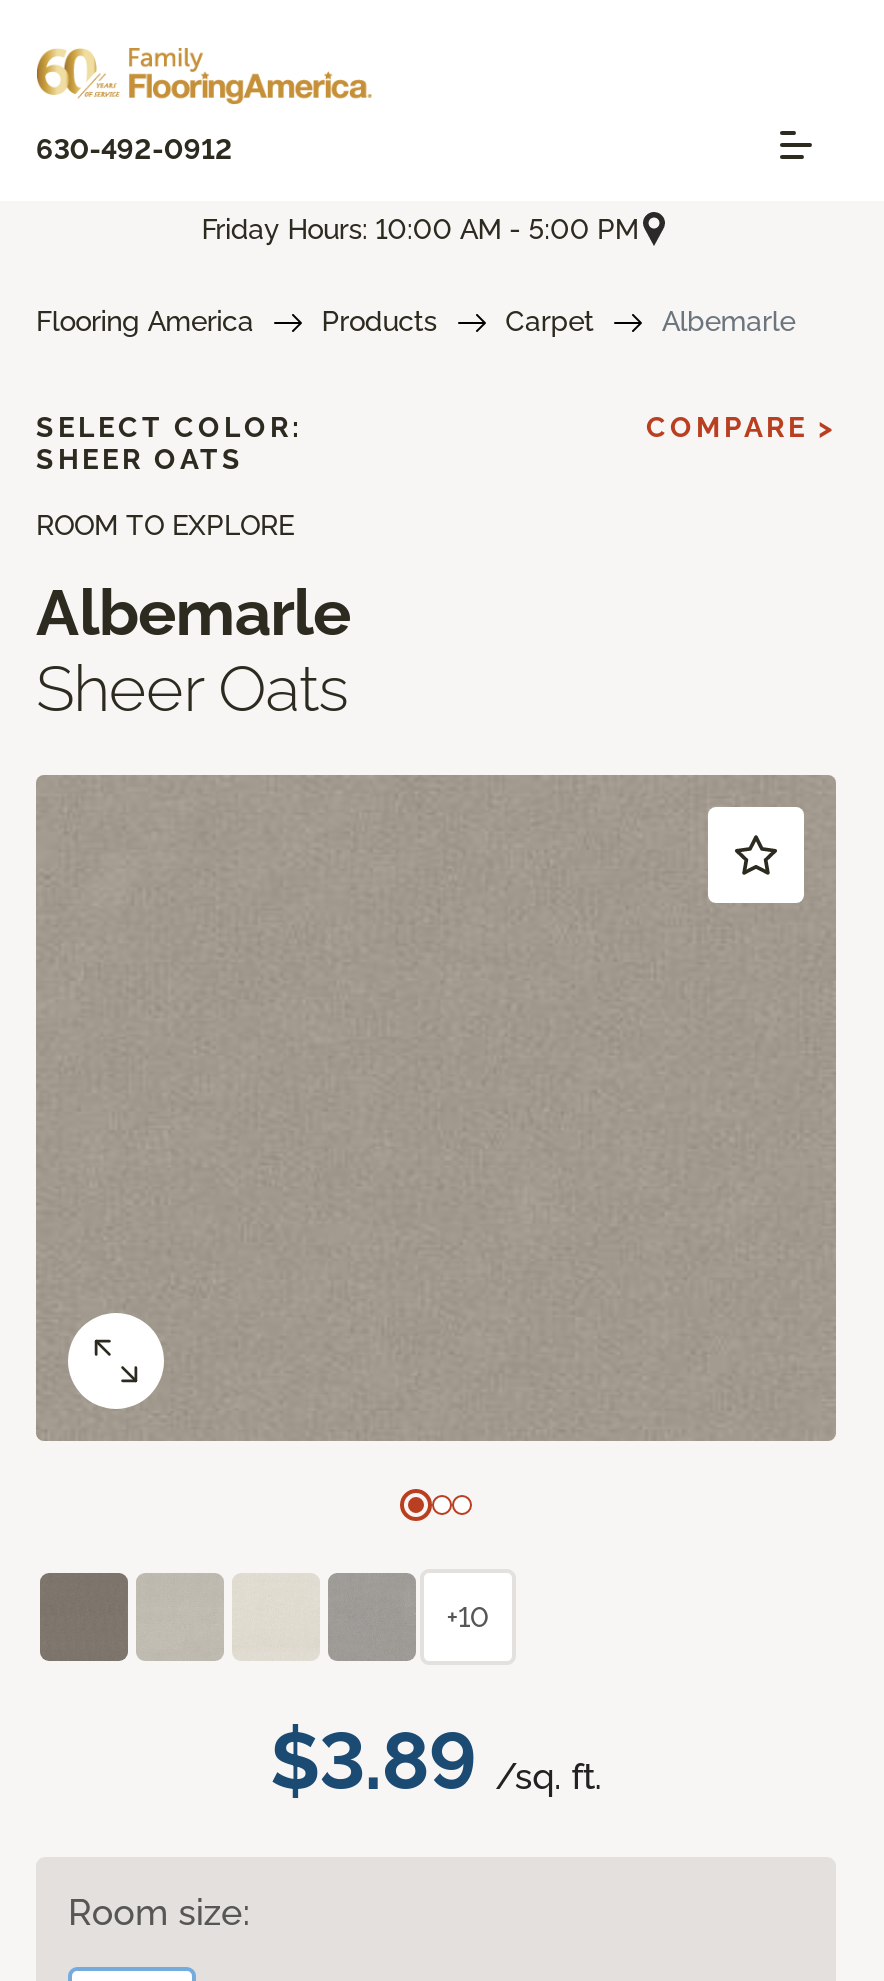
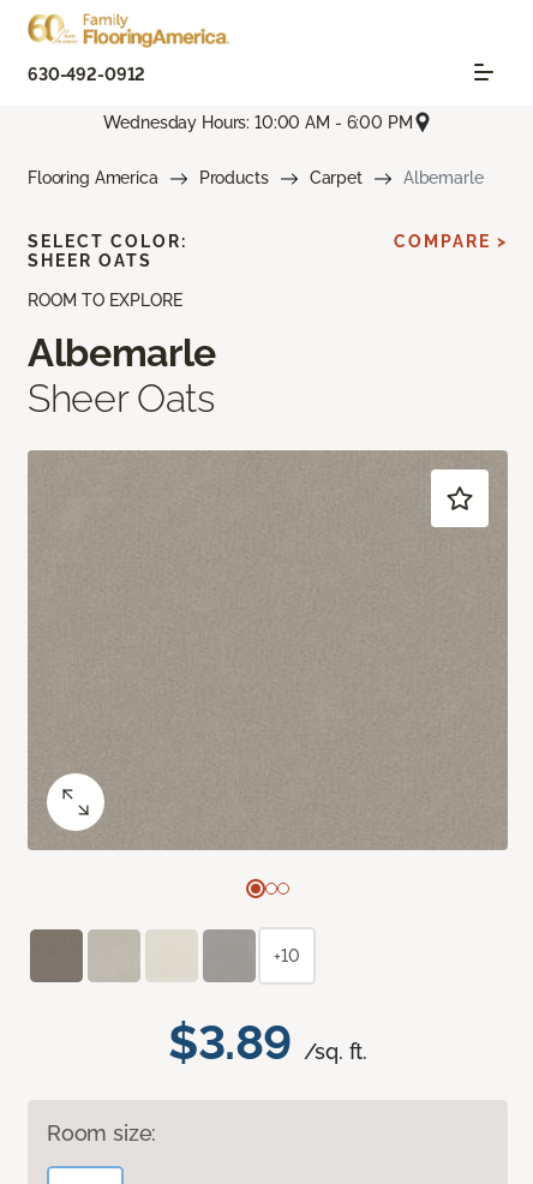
[201,212,639,244] Friday Hours: 10:00 AM - 5:00 PM -> [104,113,412,132] Wednesday Hours: 10:00 AM - 6:00 PM

